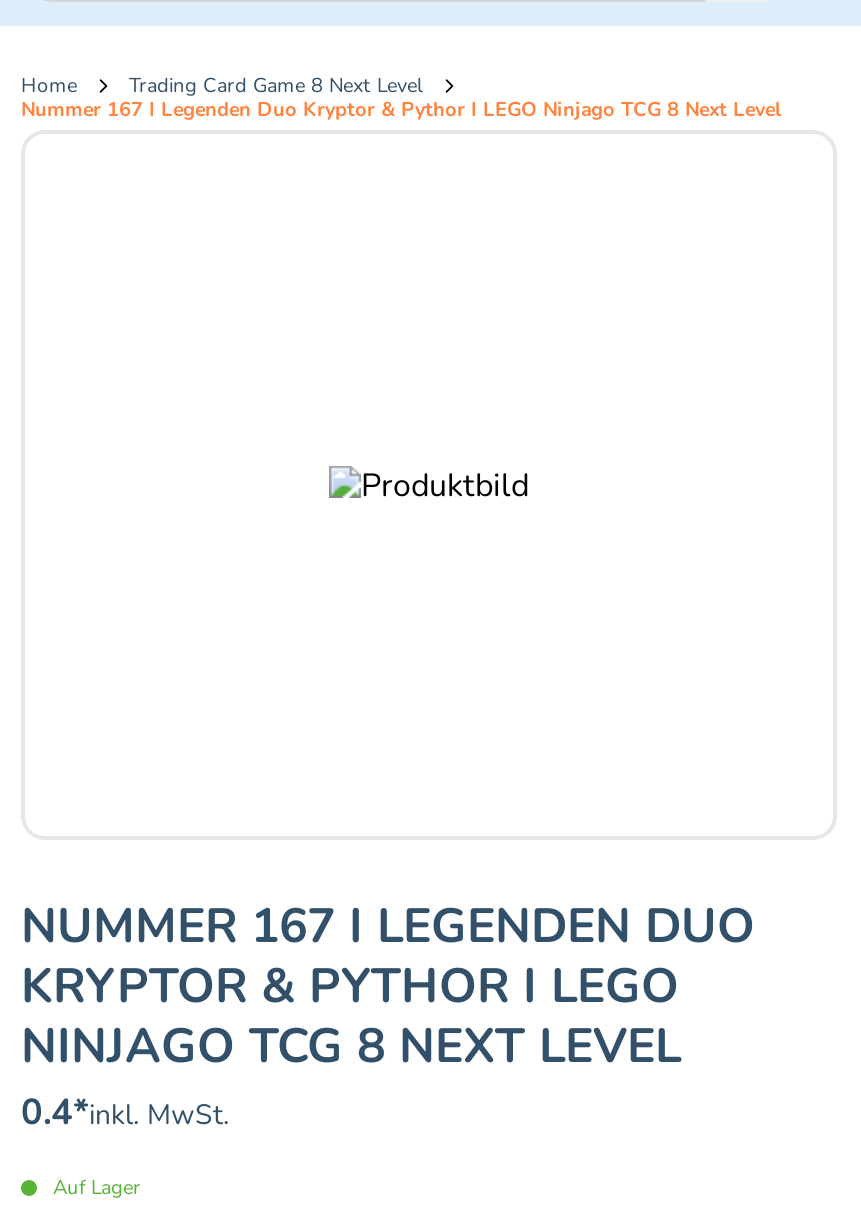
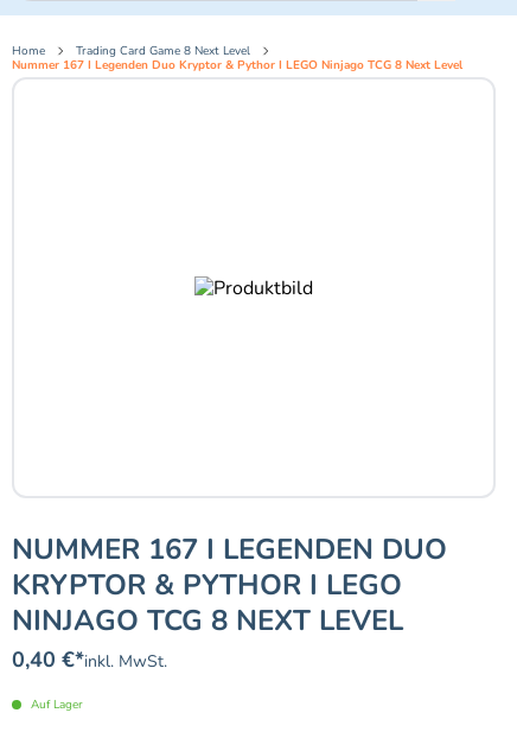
[21,1089,229,1137] 0.4*inkl. MwSt. -> [12,646,167,674] 0,40 €*inkl. MwSt.

